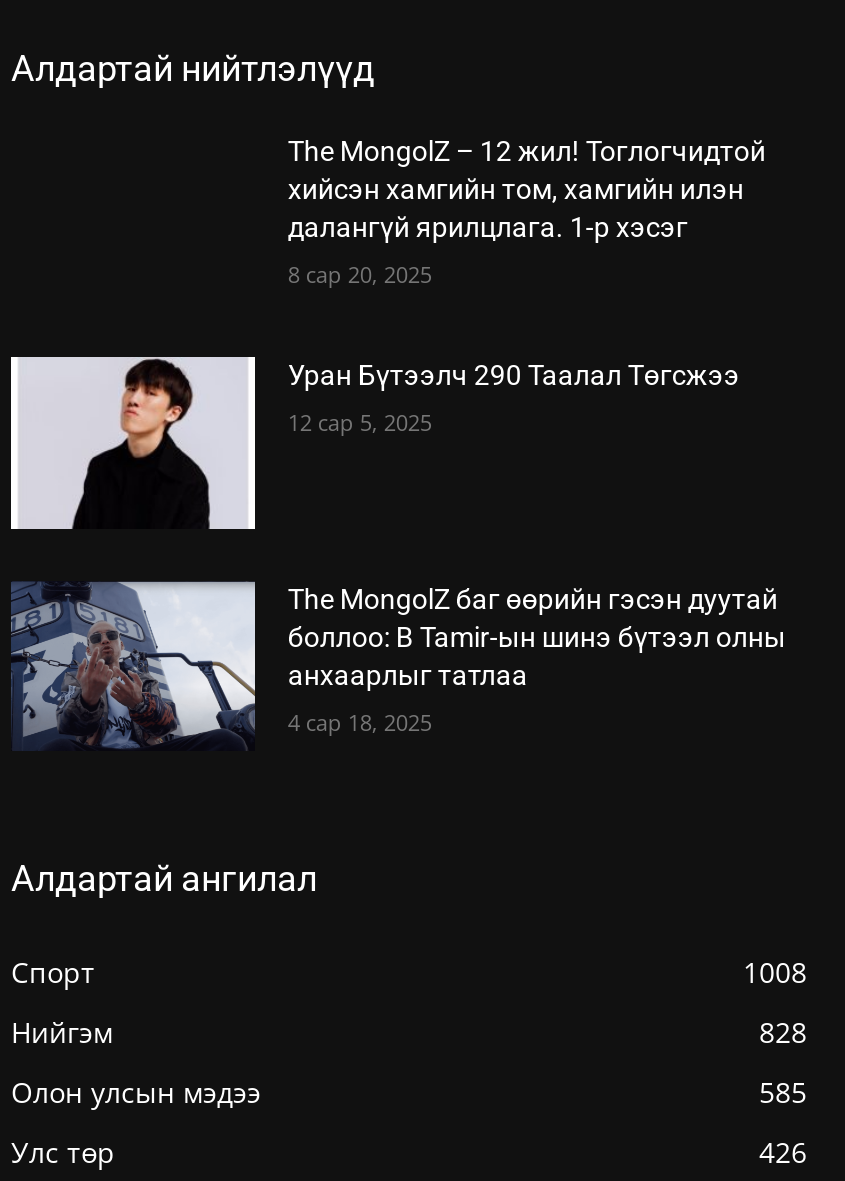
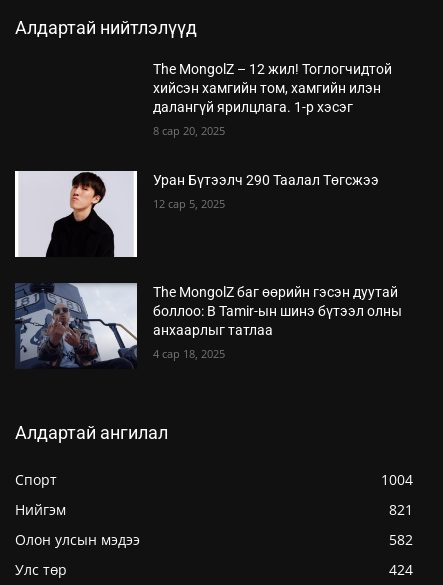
[743,953,807,991] 1008 -> [381,470,413,489] 1004
[759,1013,807,1051] 828 -> [389,500,413,519] 821
[759,1073,807,1111] 585 -> [389,530,413,549] 582
[759,1133,807,1171] 426 -> [389,560,413,579] 424

